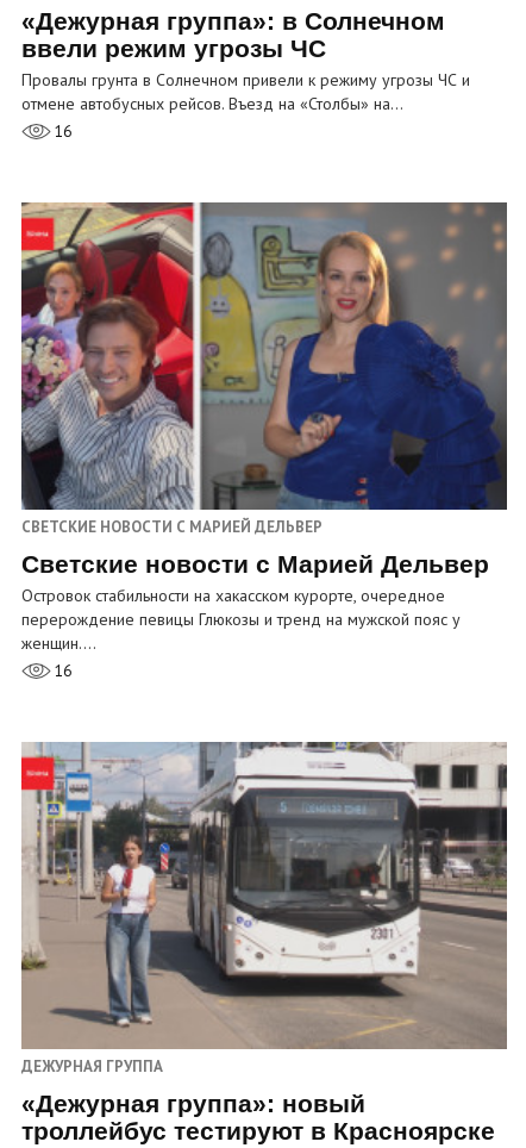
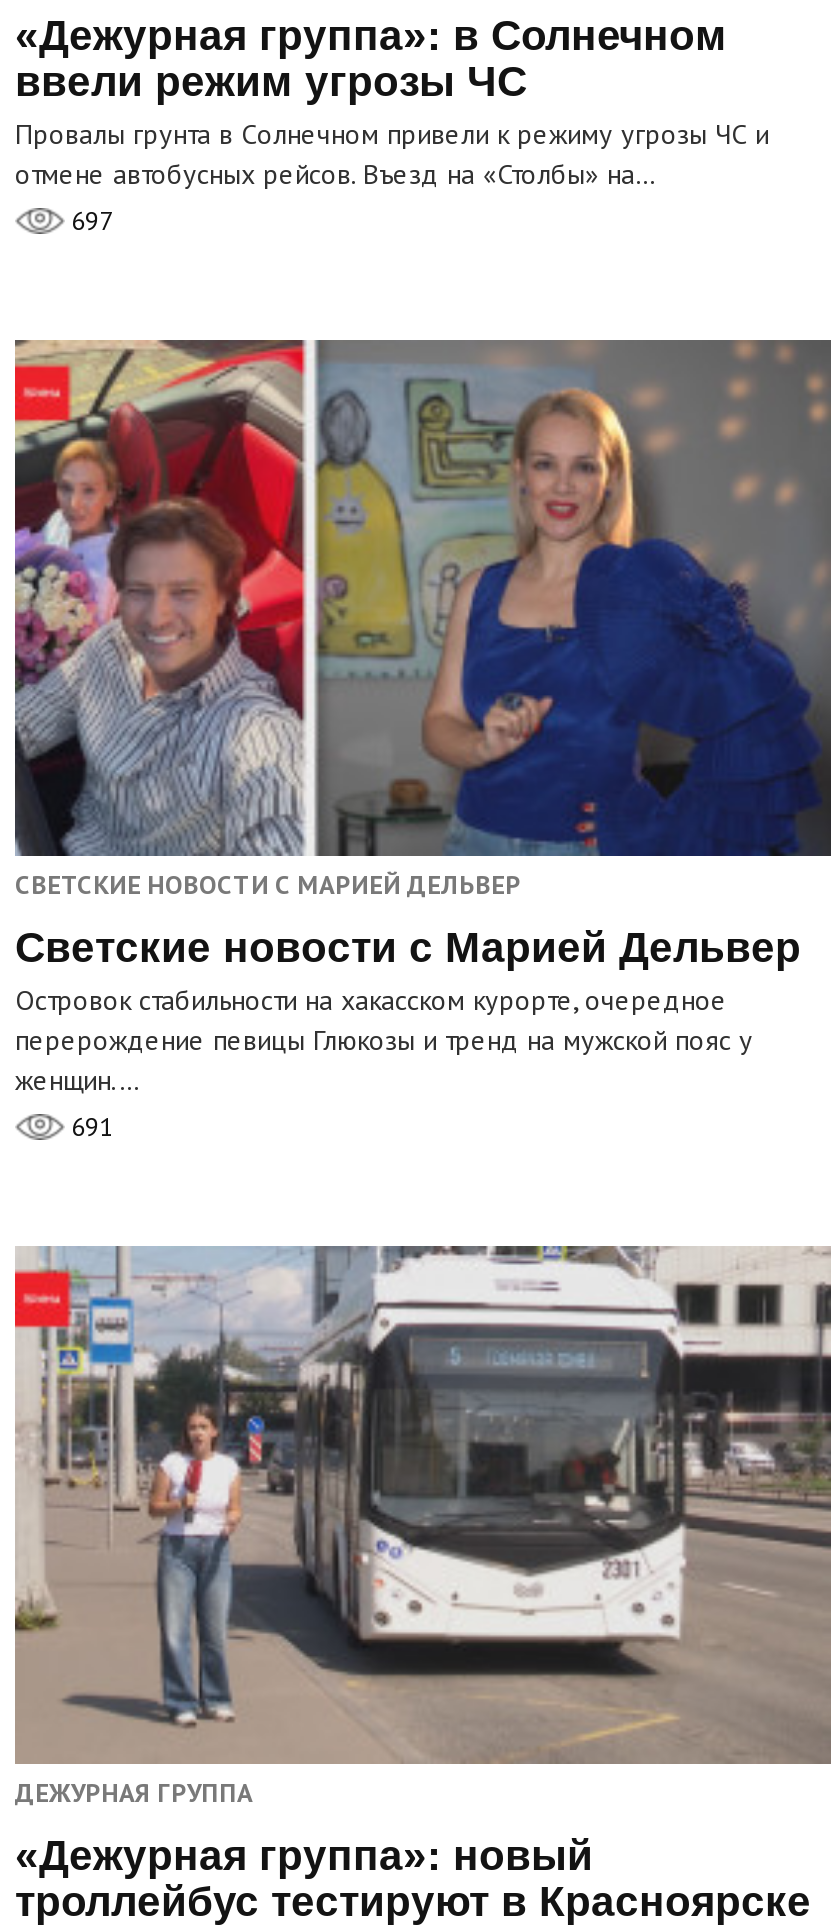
[51,122,71,142] 16 -> [65,204,113,238] 697
[51,661,71,682] 16 -> [65,1111,113,1145] 691

